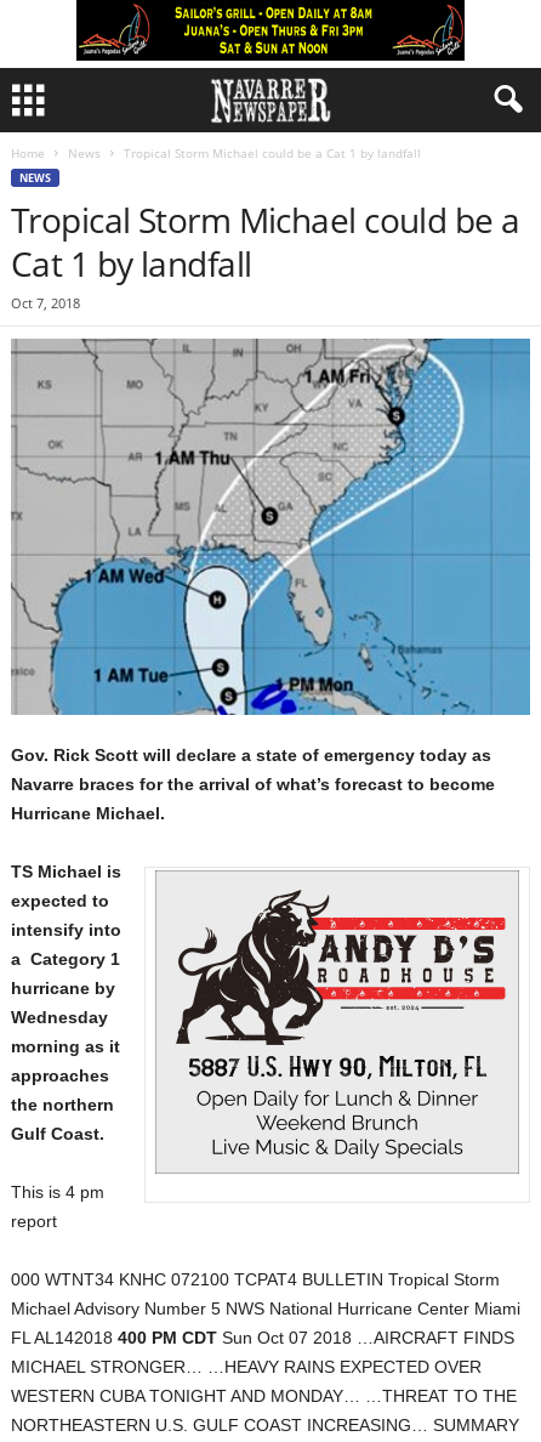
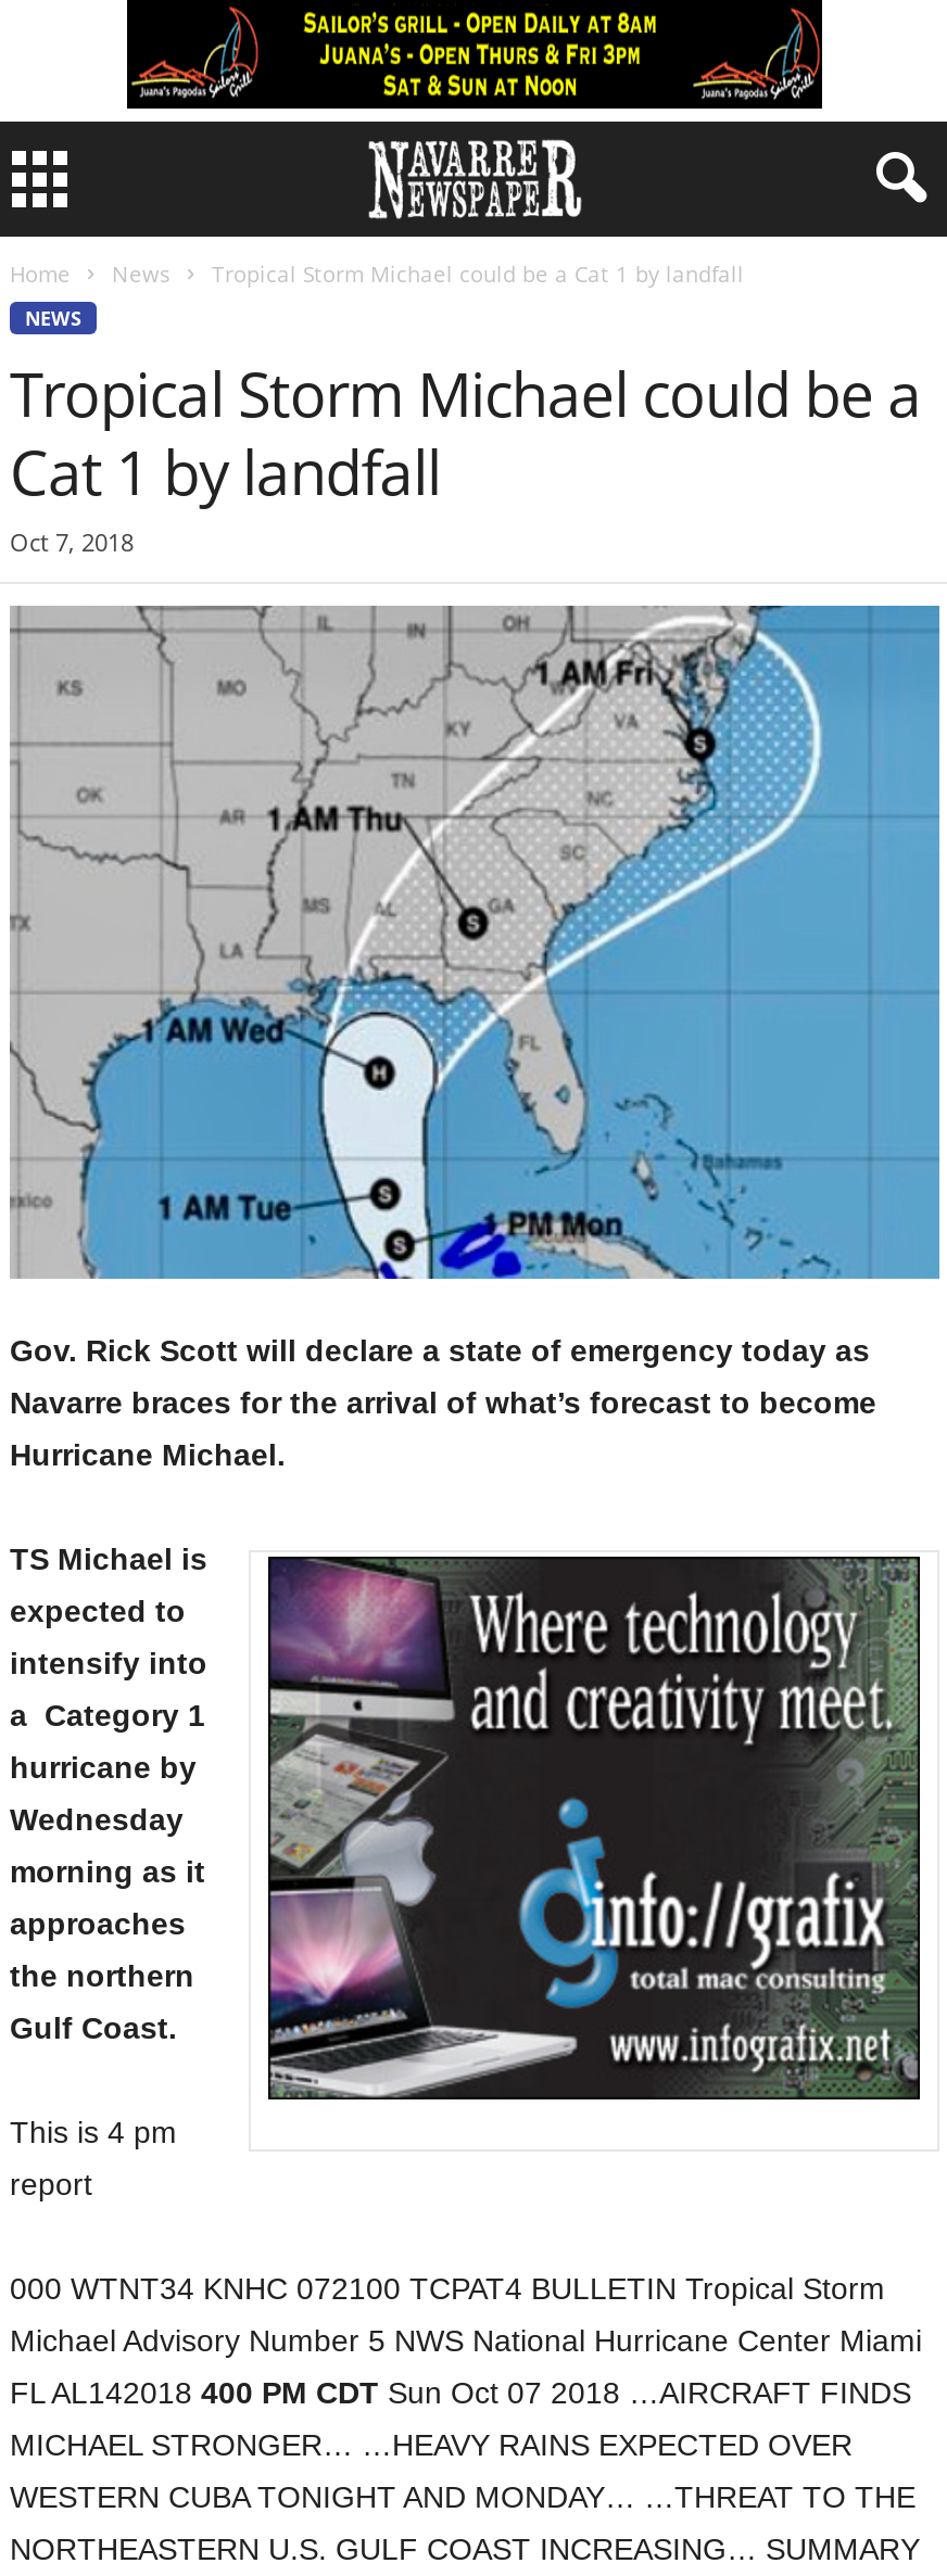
[155,870,519,1174] [image] -> [266,1555,922,2102] [image]

